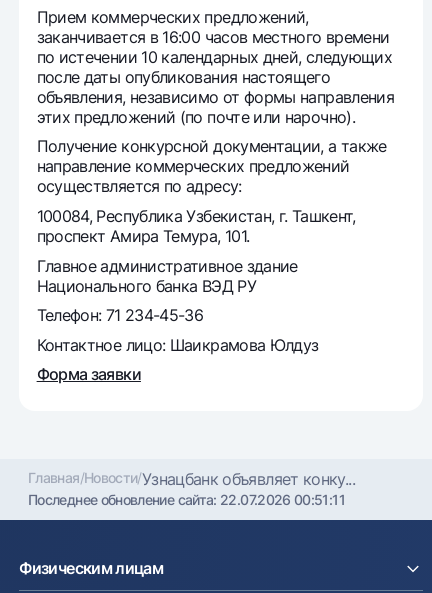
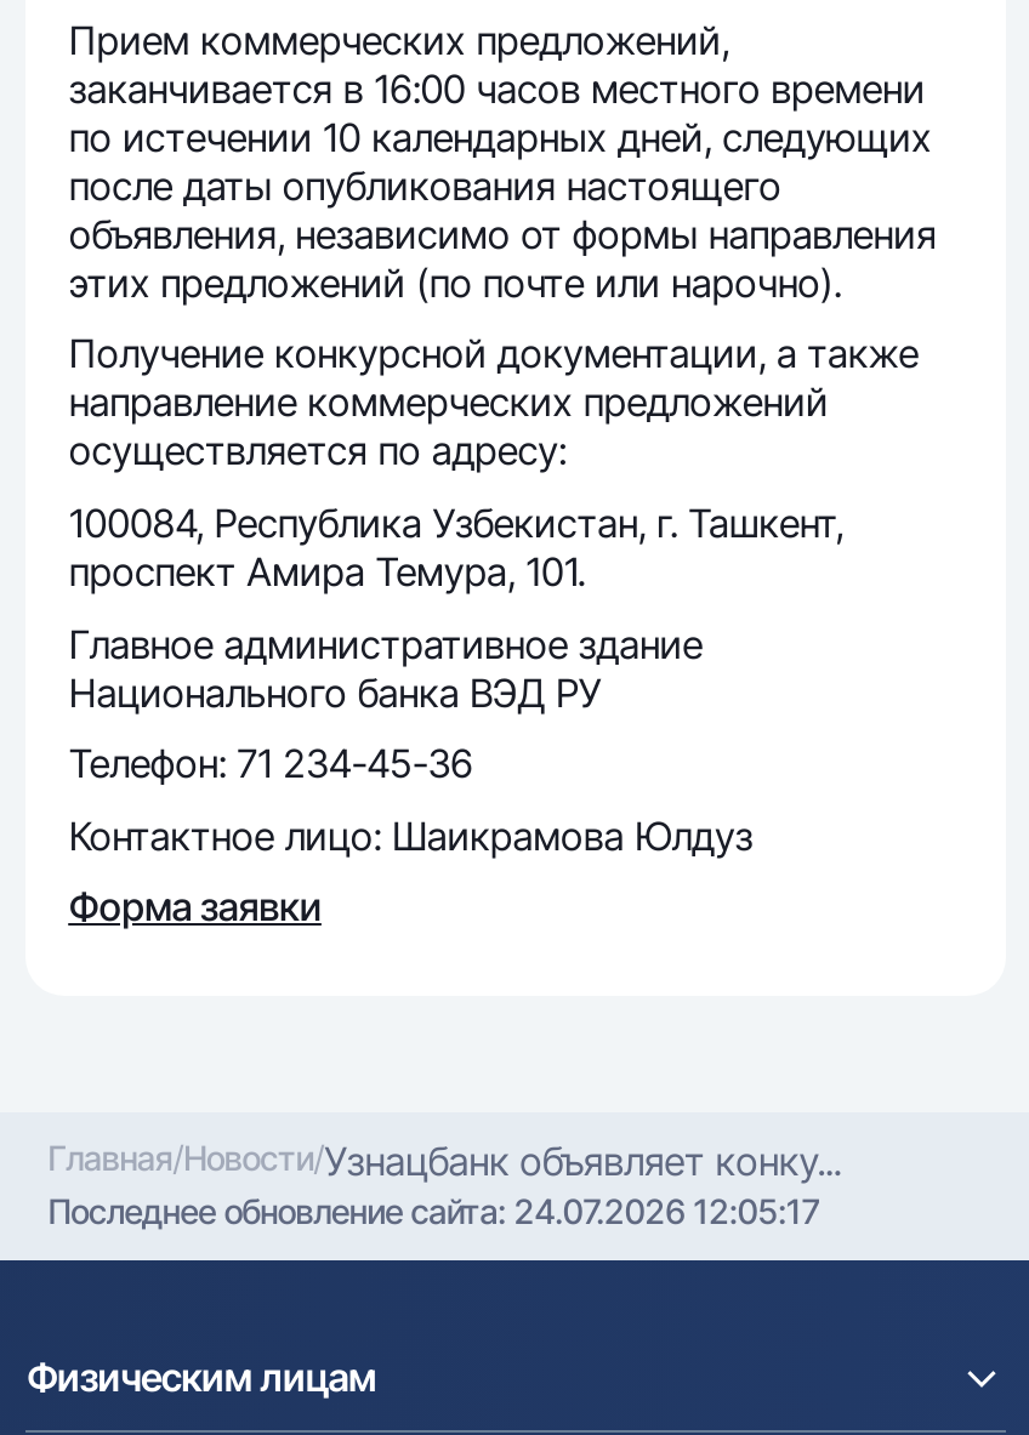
[28,491,345,508] Последнее обновление сайта: 22.07.2026 00:51:11 -> [47,1190,819,1232] Последнее обновление сайта: 24.07.2026 12:05:17

